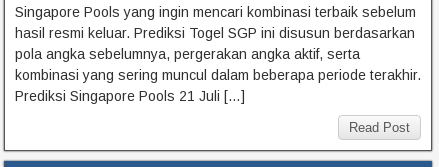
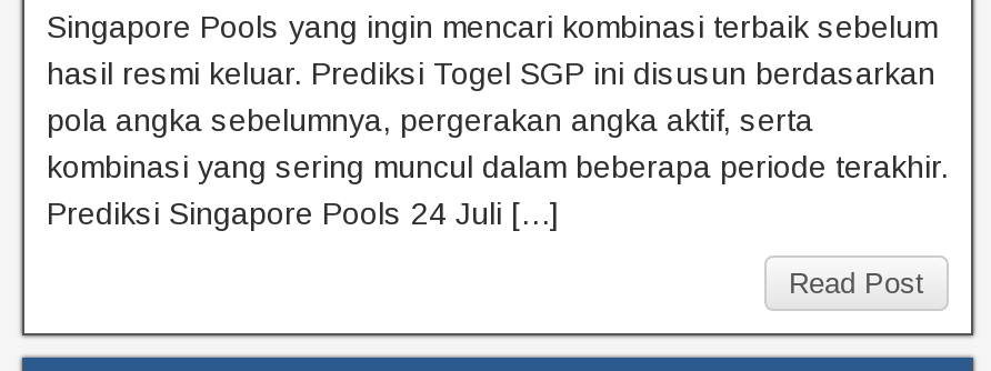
[15,88,245,104] Prediksi Singapore Pools 21 Juli […] -> [47,196,558,231] Prediksi Singapore Pools 24 Juli […]

